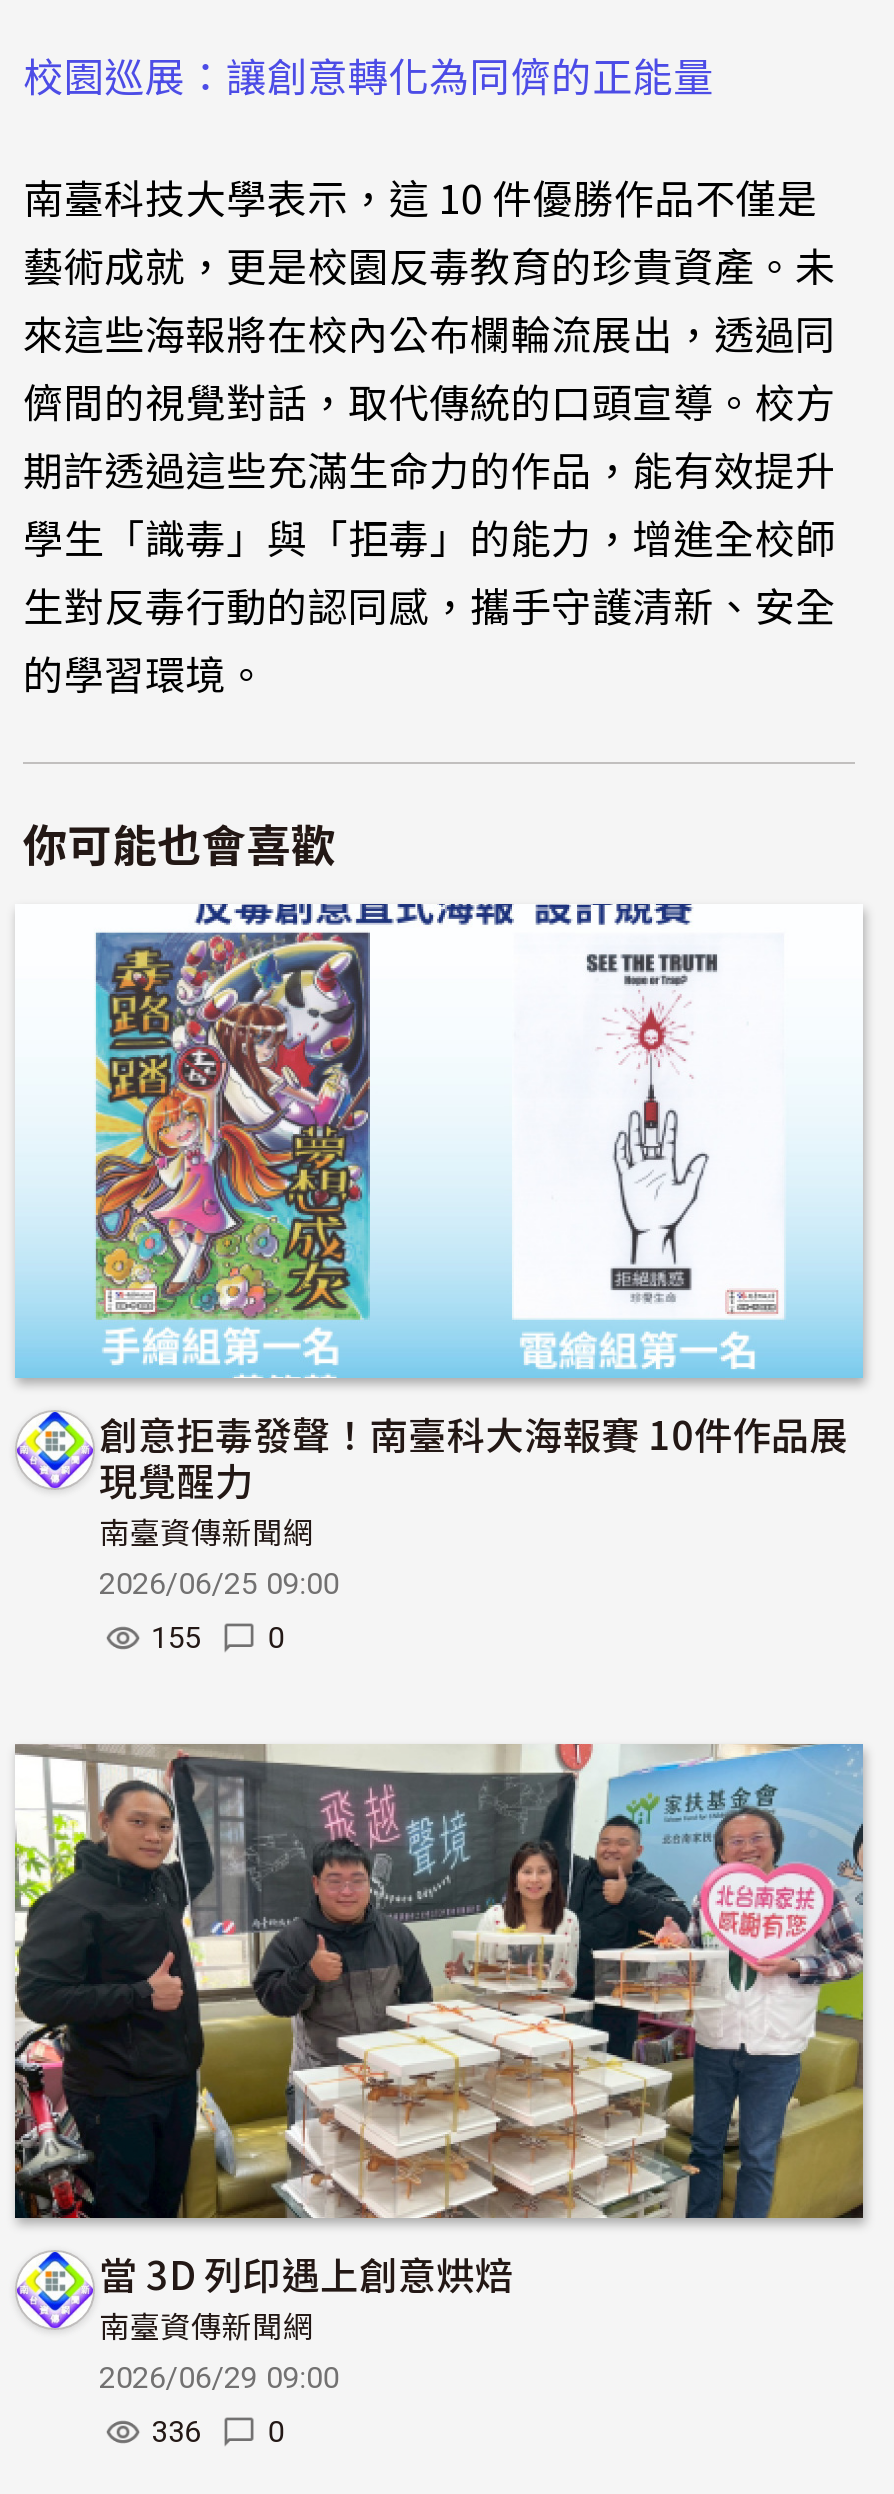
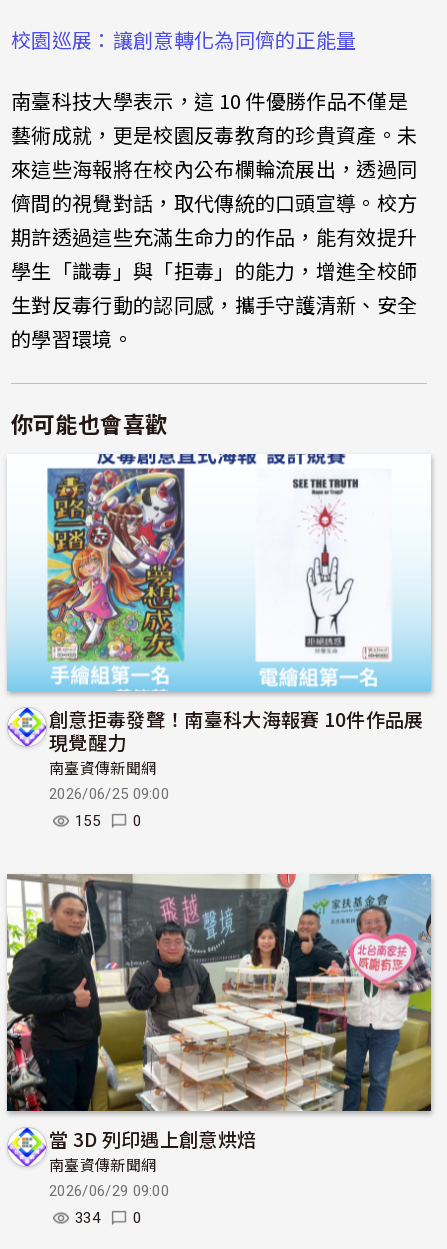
[151,2413,284,2449] 336 0 -> [75,1209,142,1227] 334 0

